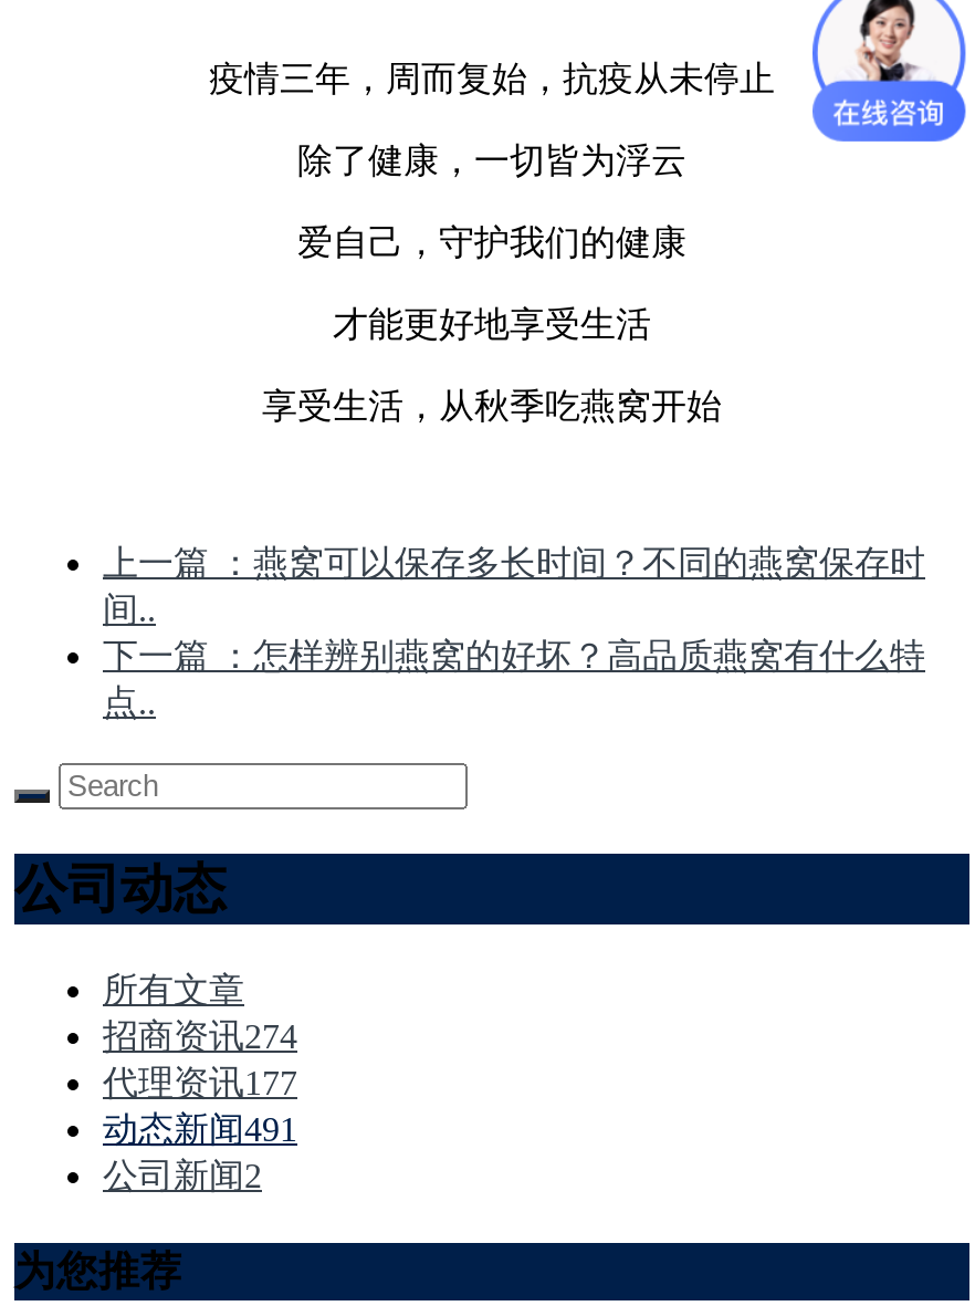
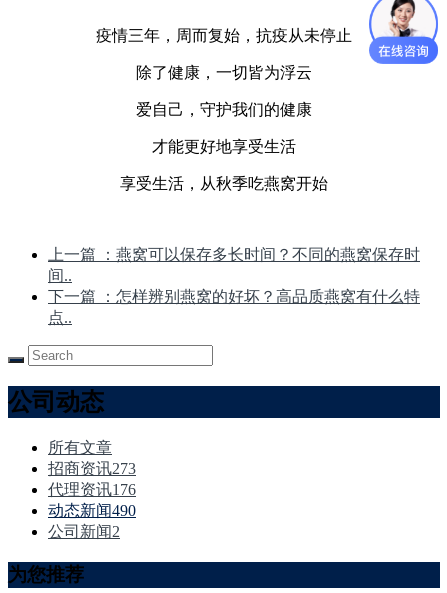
[103,1018,297,1055] 招商资讯274 -> [48,460,136,477] 招商资讯273
[103,1064,297,1102] 代理资讯177 -> [48,481,136,498] 代理资讯176
[103,1110,297,1148] 动态新闻491 -> [48,502,136,519] 动态新闻490

